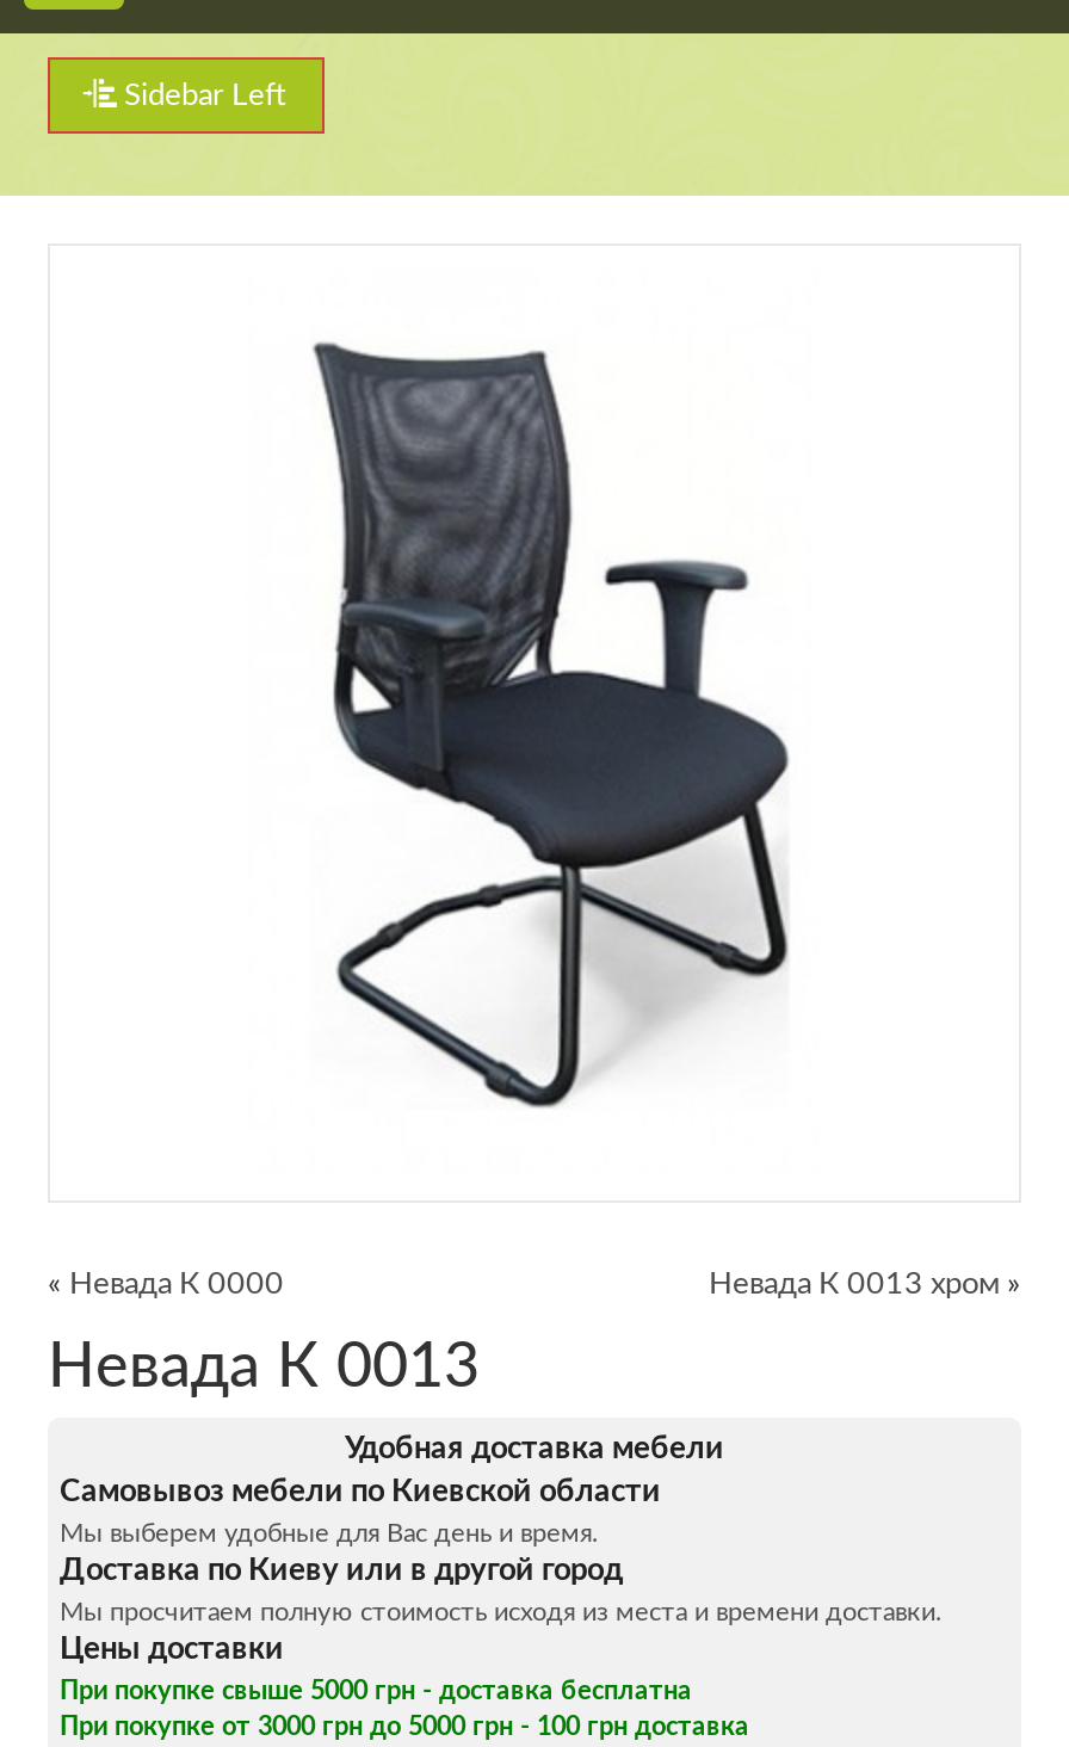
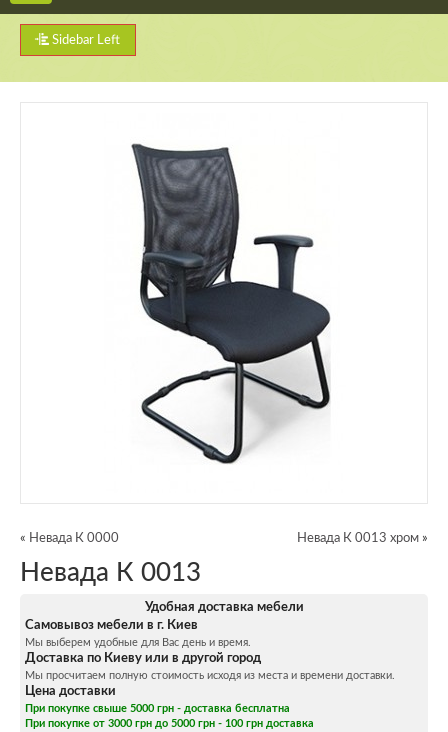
[60,1477,661,1508] Самовывоз мебели по Киевской области -> [25,619,198,632] Самовывоз мебели в г. Киев
[60,1635,284,1666] Цены доставки -> [25,685,116,698] Цена доставки

